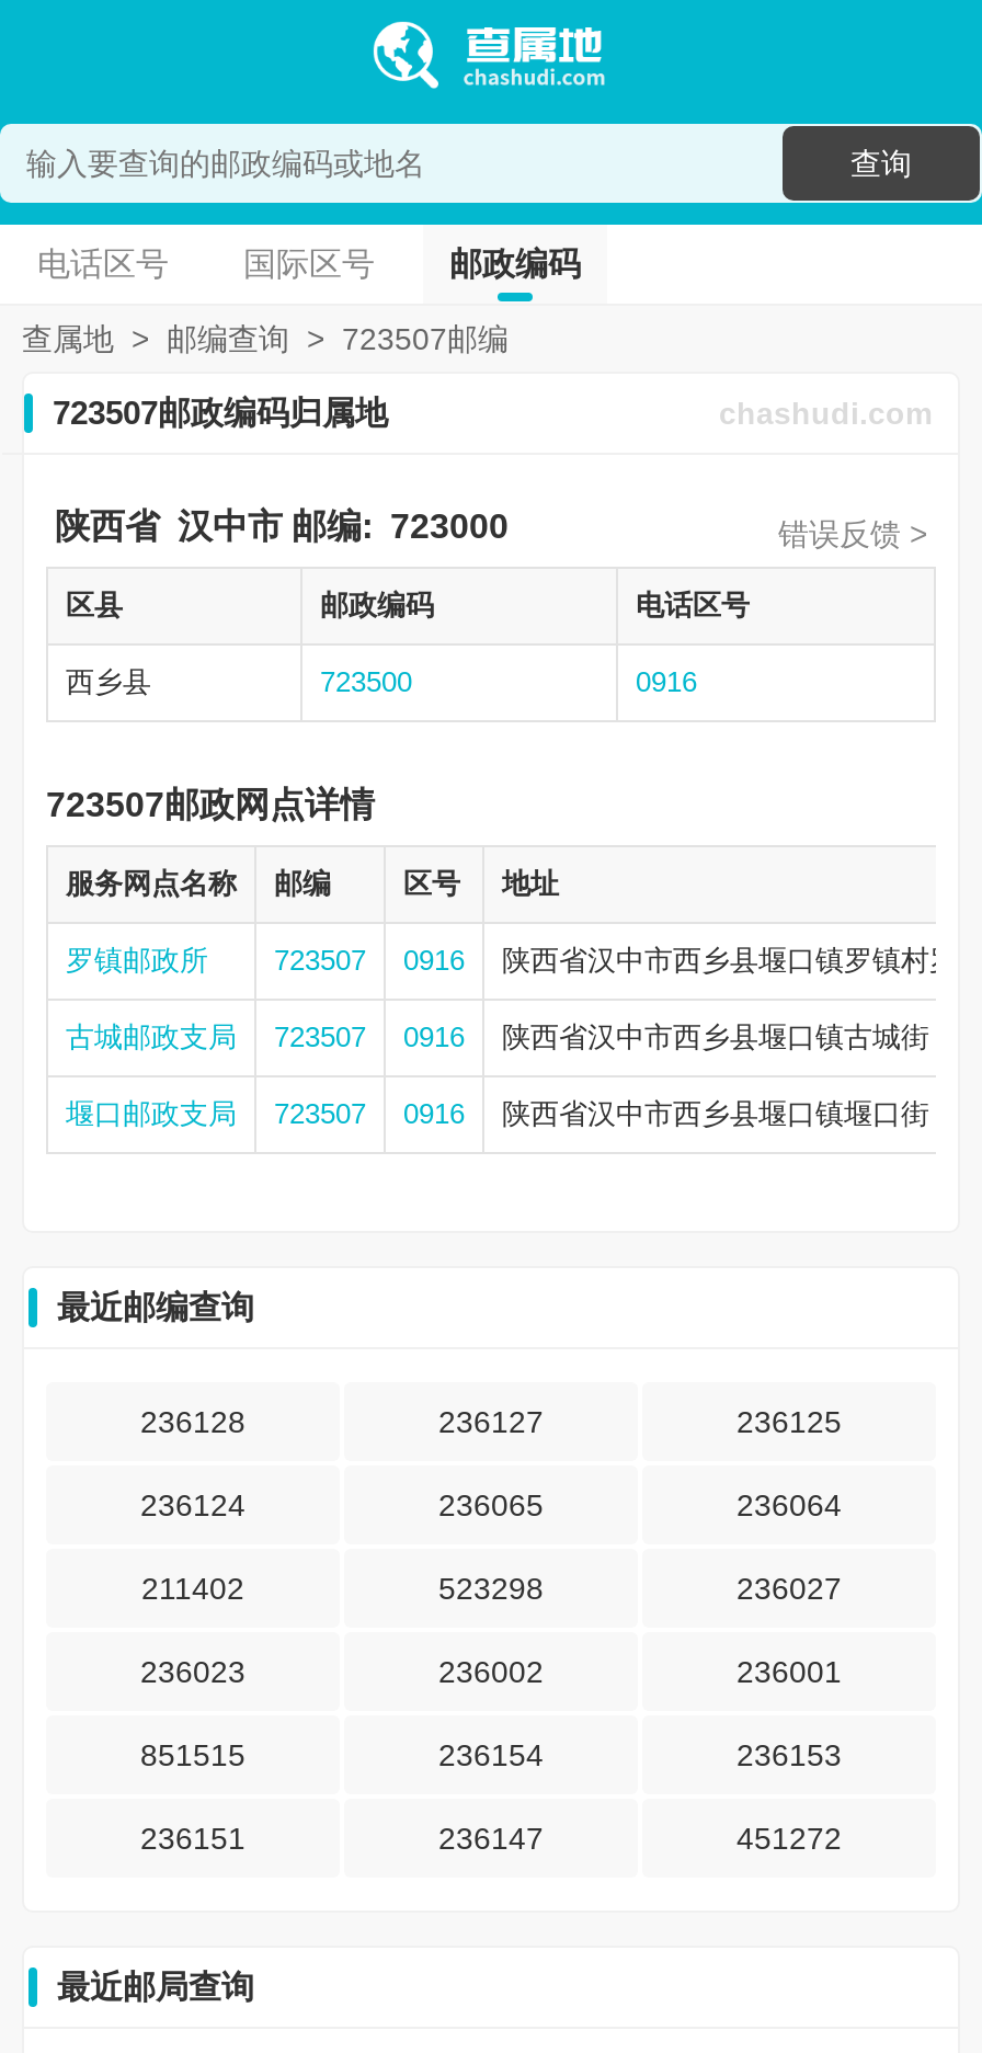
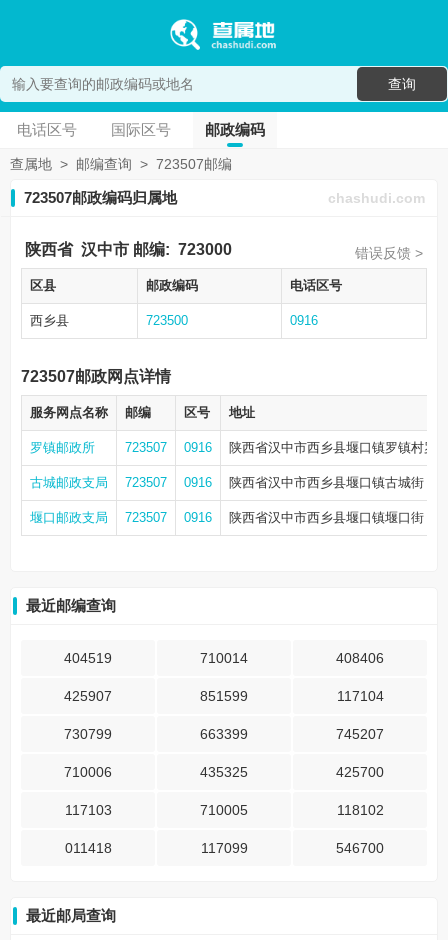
[140,1404,245,1439] 236128 -> [64,650,112,666] 404519
[438,1404,544,1439] 236127 -> [200,650,248,666] 710014
[736,1404,842,1439] 236125 -> [336,650,384,666] 408406
[140,1487,245,1522] 236124 -> [64,688,112,704] 425907
[438,1487,544,1522] 236065 -> [200,688,248,704] 851599
[736,1487,842,1522] 236064 -> [336,688,383,704] 117104
[141,1571,244,1606] 211402 -> [64,726,112,742] 730799
[438,1571,544,1606] 523298 -> [200,726,248,742] 663399
[736,1571,842,1606] 236027 -> [336,726,384,742] 745207
[140,1654,245,1689] 236023 -> [64,764,112,780] 710006
[438,1654,544,1689] 236002 -> [200,764,248,780] 435325
[736,1654,842,1689] 236001 -> [336,764,384,780] 425700
[140,1737,245,1772] 851515 -> [64,802,111,818] 117103
[438,1737,544,1772] 236154 -> [200,802,248,818] 710005
[736,1737,842,1772] 236153 -> [336,802,383,818] 118102
[140,1821,245,1856] 236151 -> [64,840,111,856] 011418
[438,1821,544,1856] 236147 -> [200,840,247,856] 117099
[736,1821,842,1856] 451272 -> [336,840,384,856] 546700

